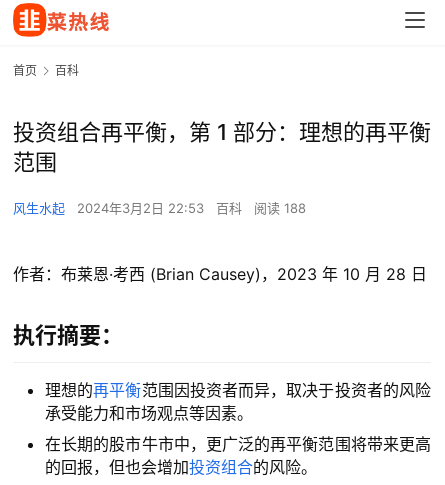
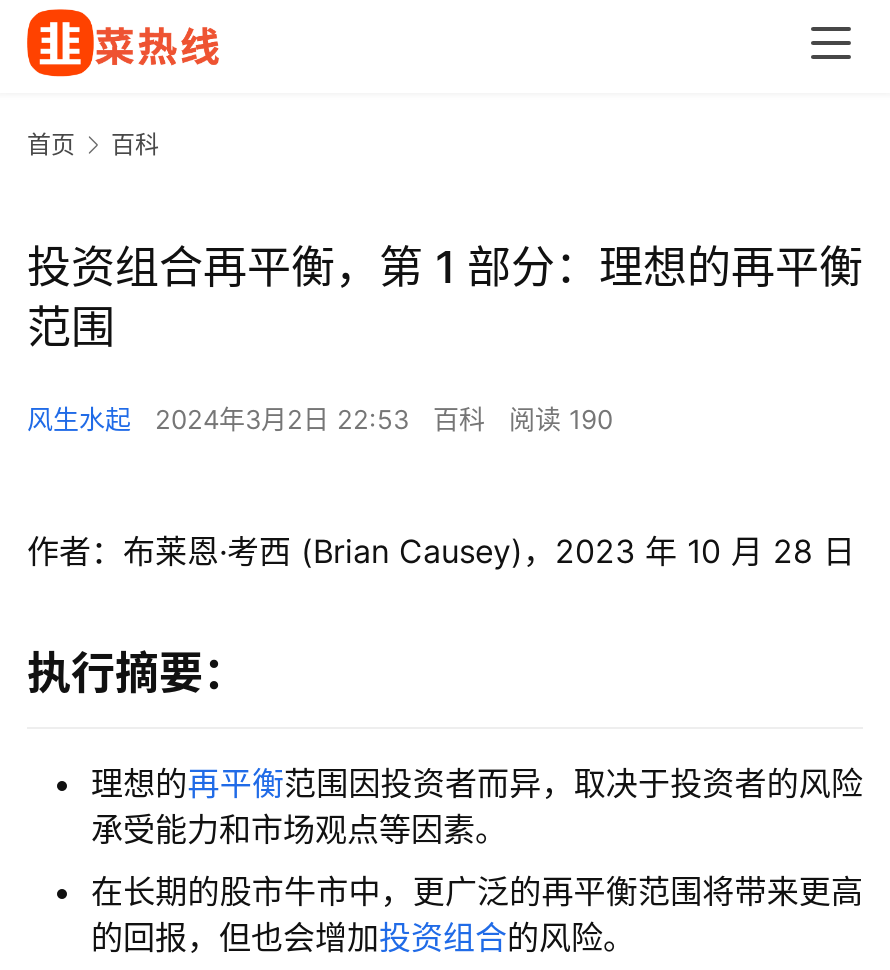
[13,200,306,216] 风生水起 2024年3月2日 22:53 百科 阅读 188 -> [27,403,613,435] 风生水起 2024年3月2日 22:53 百科 阅读 190

